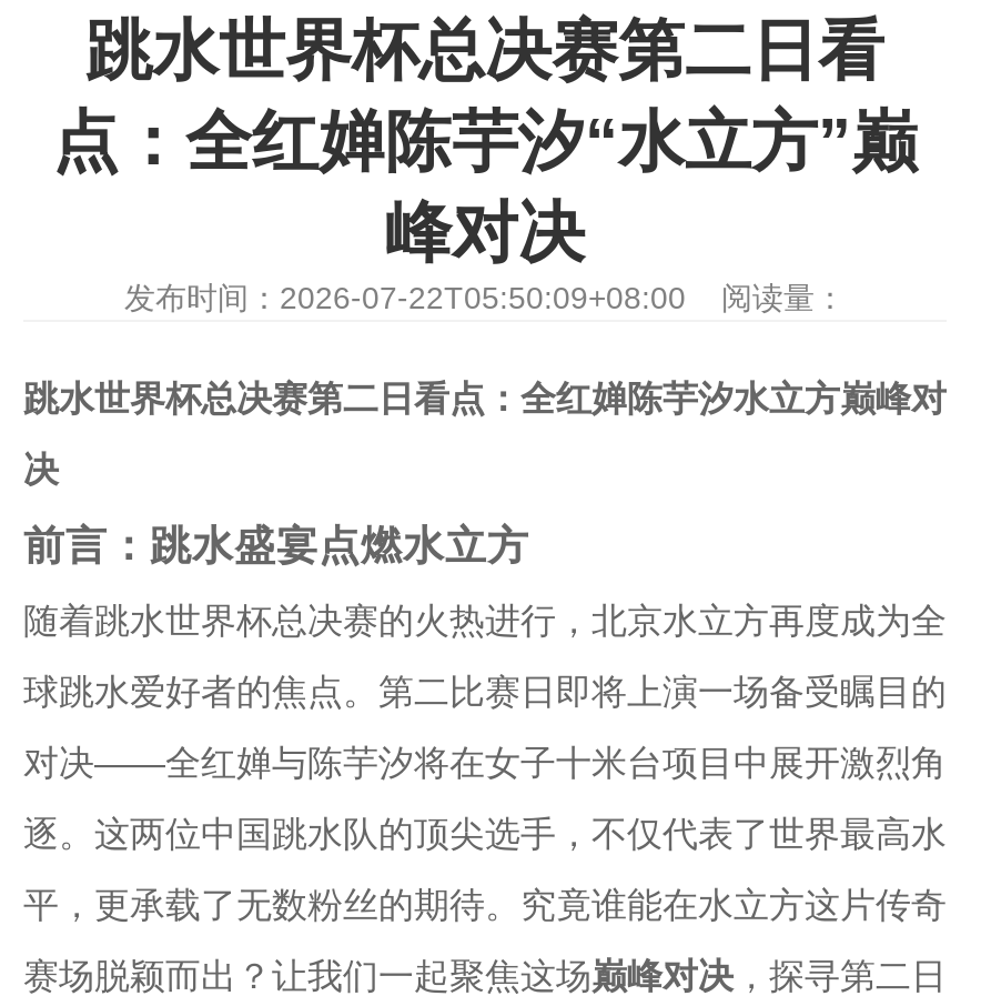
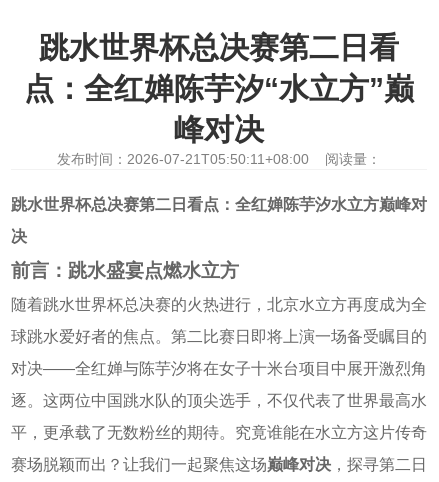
[124,280,846,315] 发布时间：2026-07-22T05:50:09+08:00 阅读量： -> [57,151,381,167] 发布时间：2026-07-21T05:50:11+08:00 阅读量：

